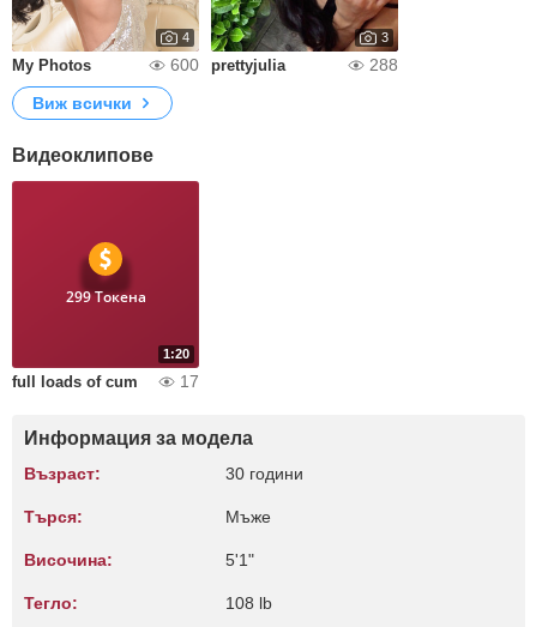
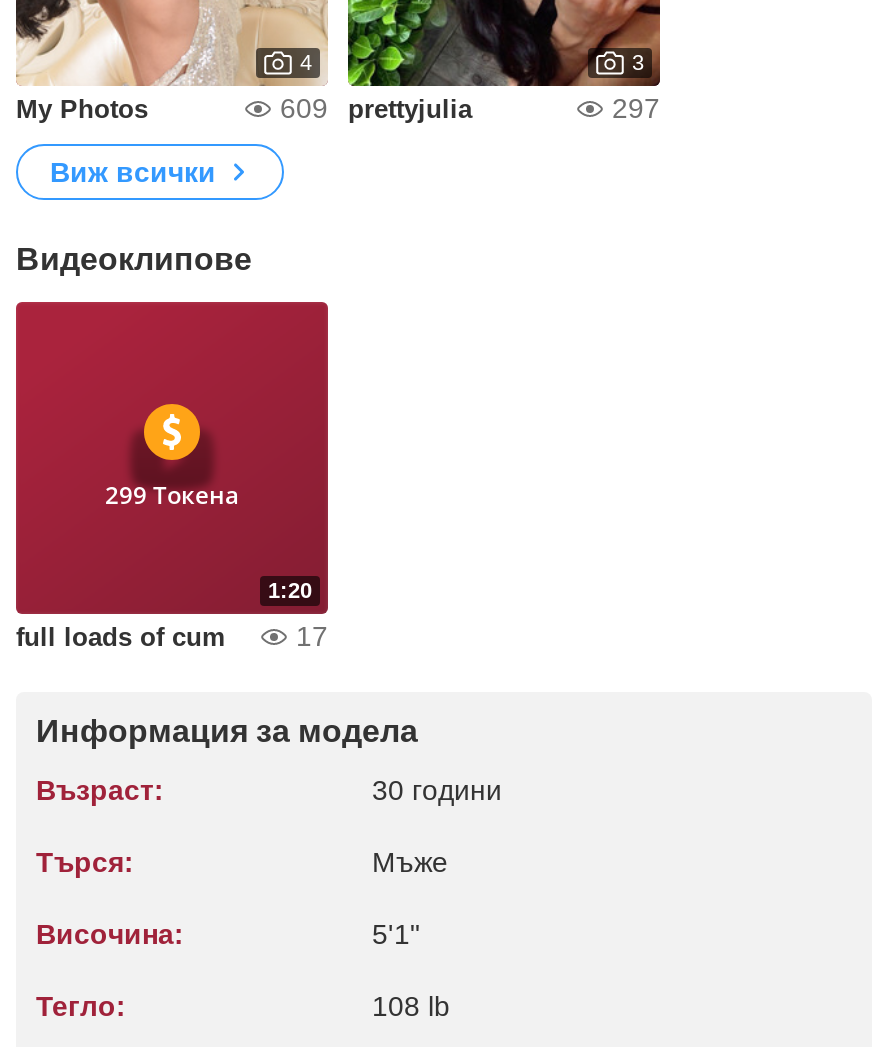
[170,55,285,74] 600 prettyjulia -> [280,92,472,124] 609 prettyjulia
[369,55,398,74] 288 -> [612,92,660,124] 297

